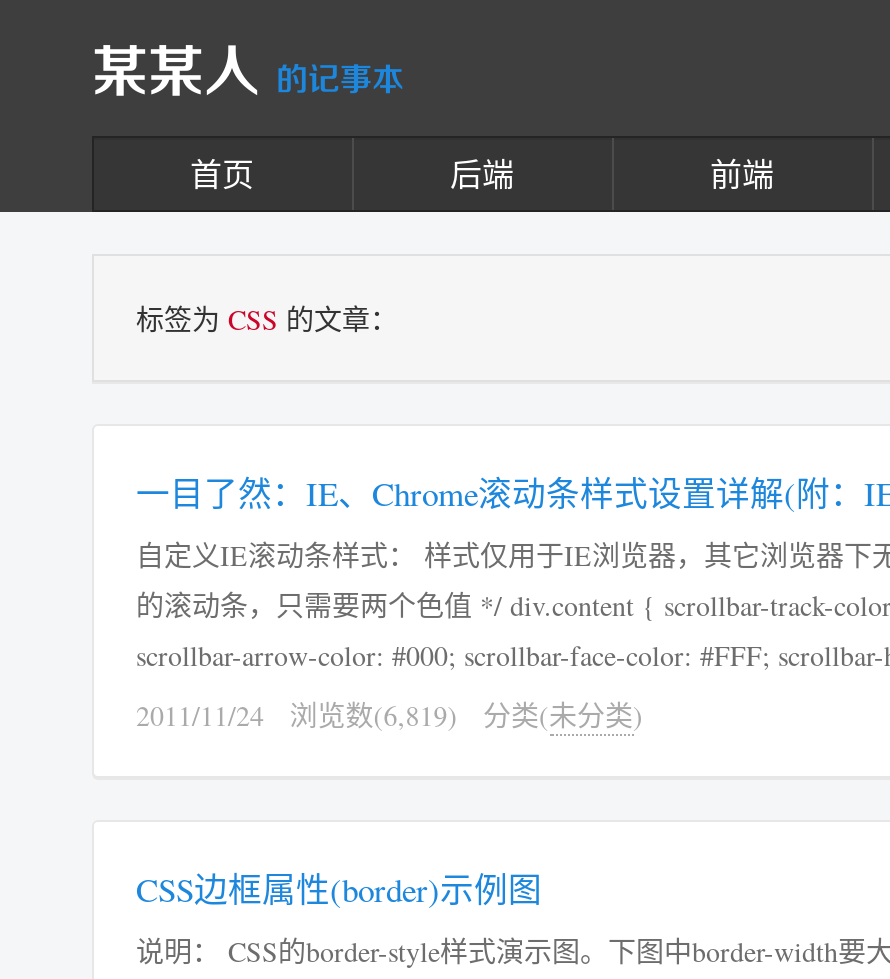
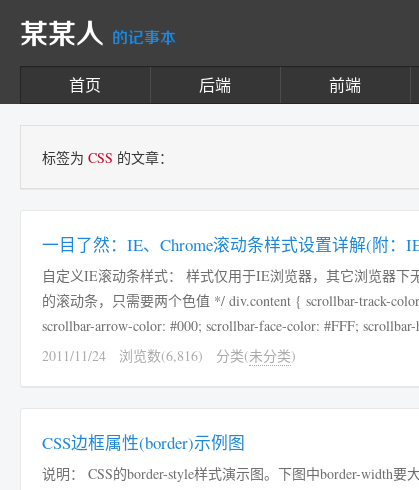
[136,696,643,734] 2011/11/24 浏览数(6,819) 分类(未分类) -> [42,346,295,365] 2011/11/24 浏览数(6,816) 分类(未分类)

